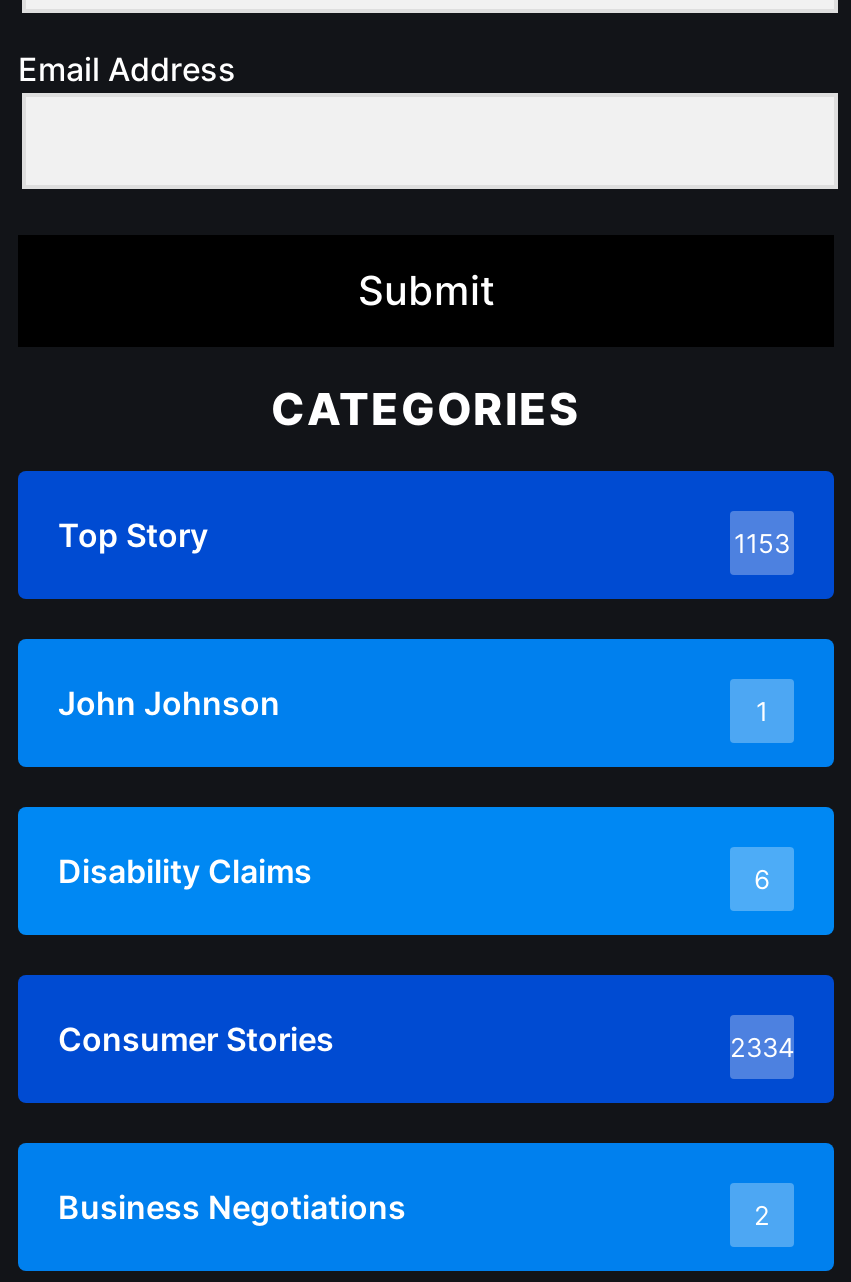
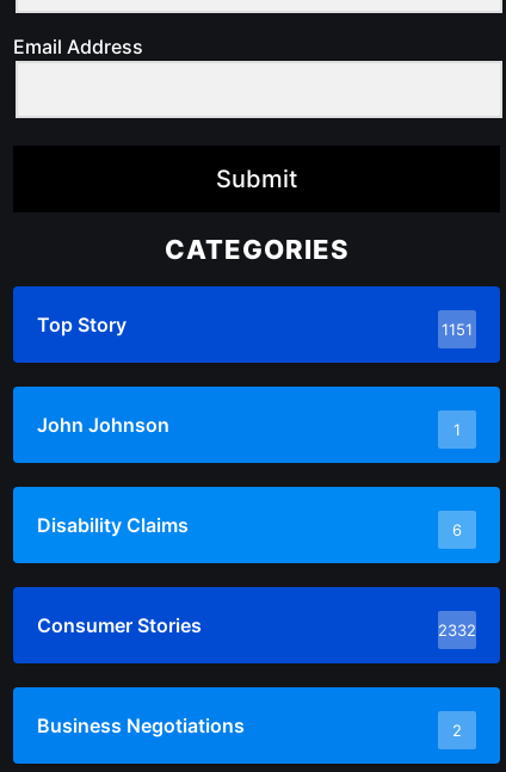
[734,527,790,559] 1153 -> [442,320,473,339] 1151
[730,1031,794,1063] 2334 -> [438,621,476,640] 2332

